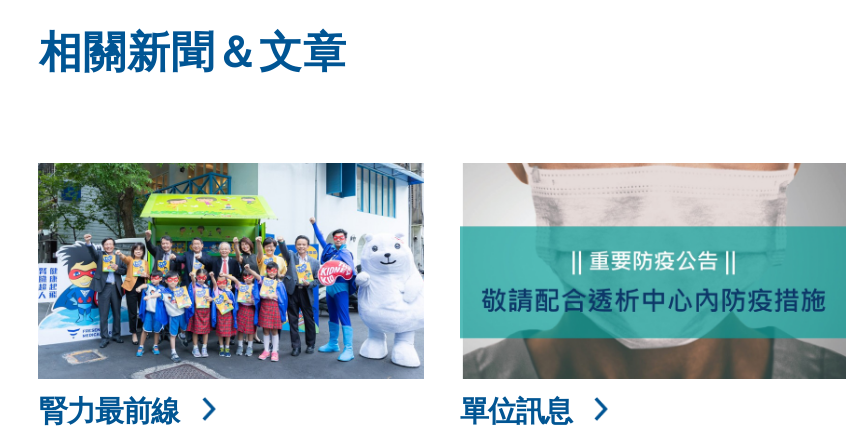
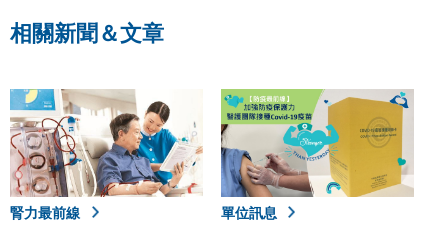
[36,161,426,381] [image] -> [9,88,203,197] [image]
[458,161,848,381] [image] -> [220,88,414,198] [image]

